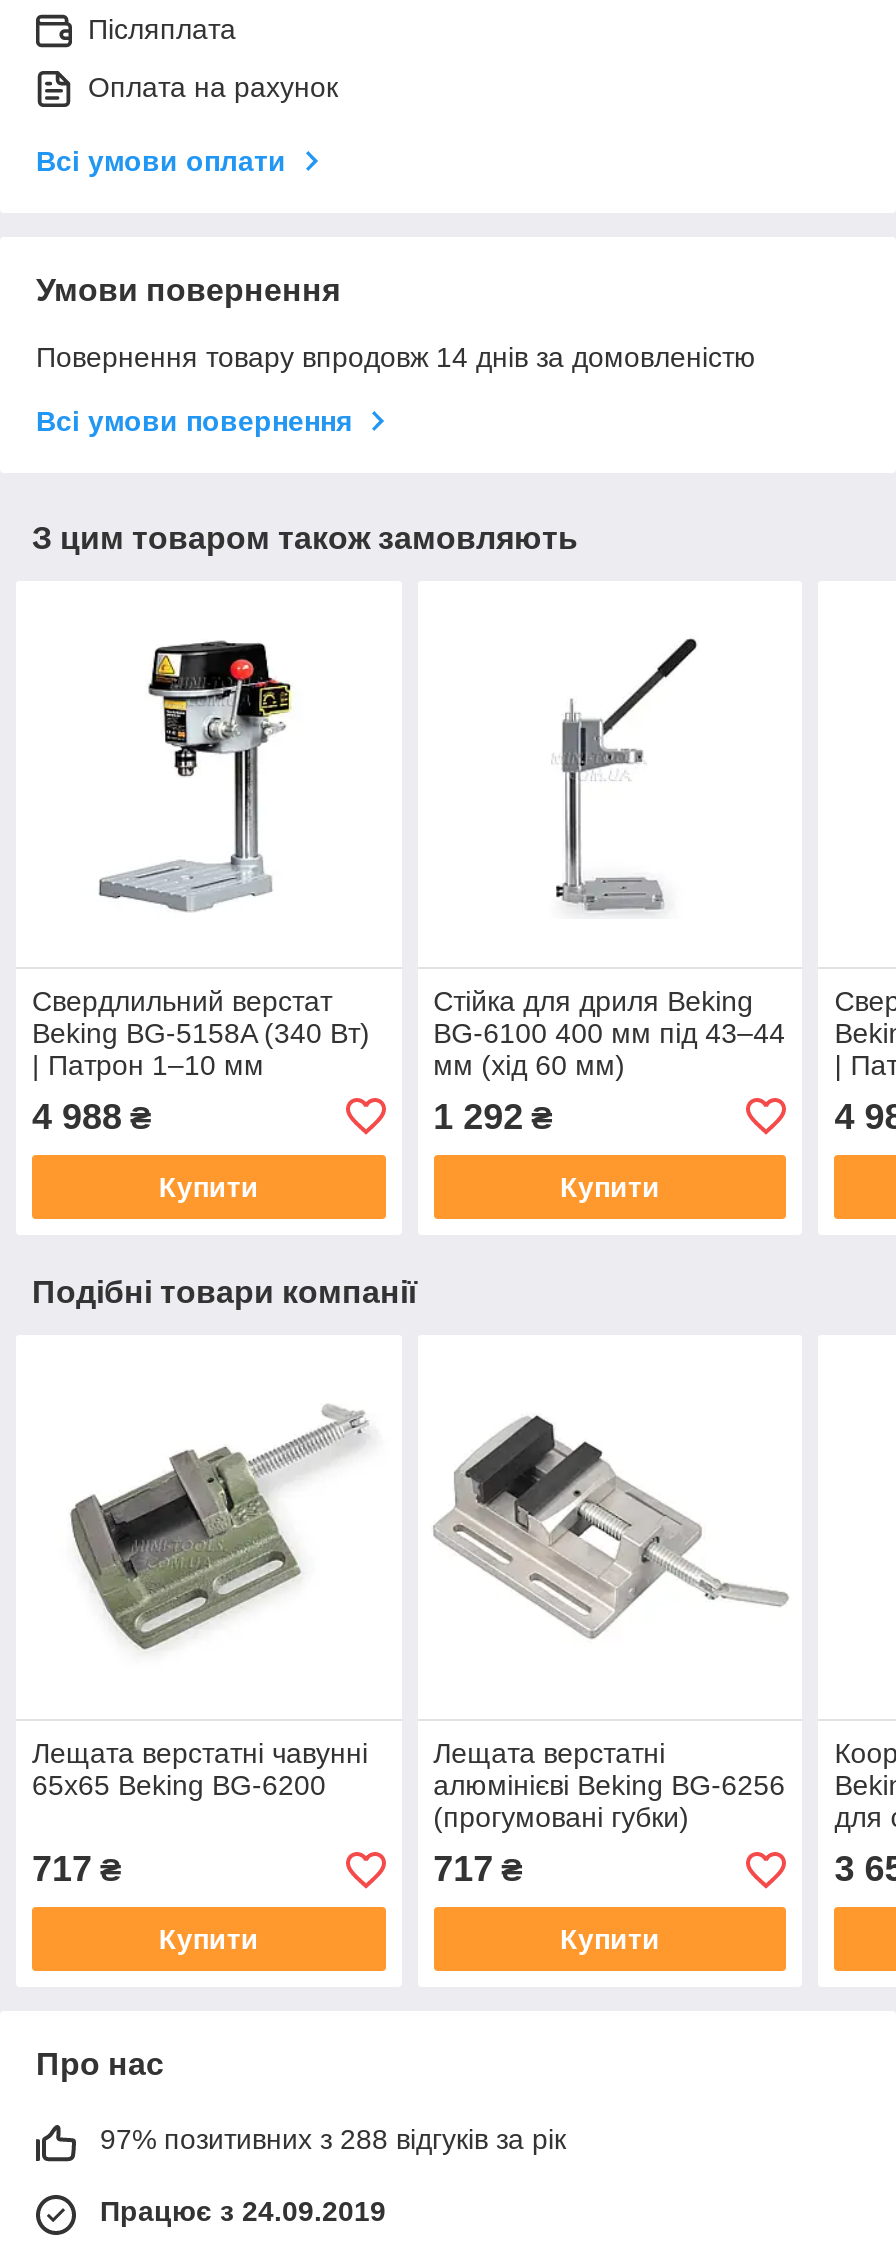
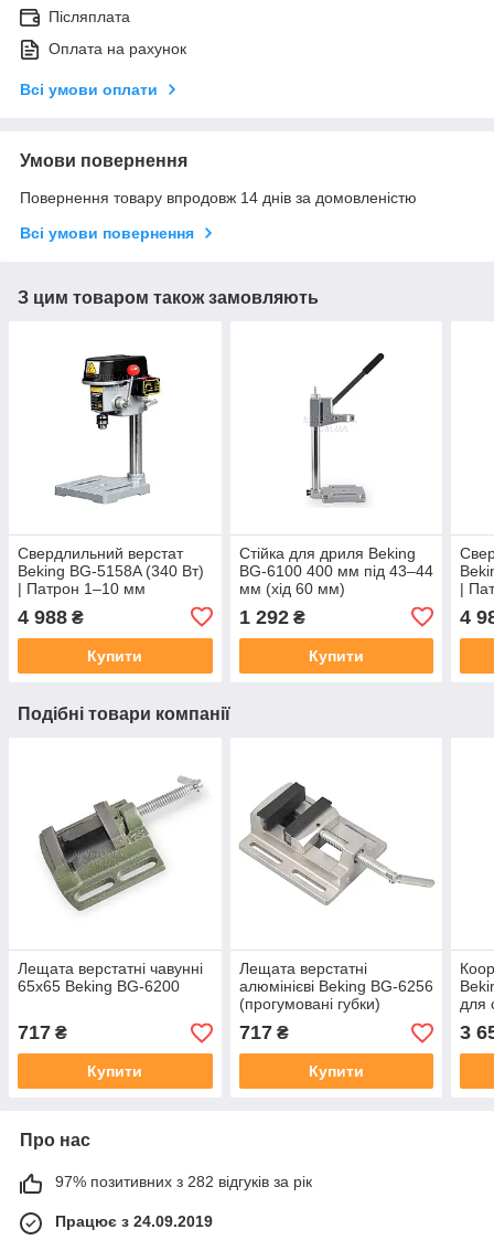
[100,2124,566,2156] 97% позитивних з 288 відгуків за рік -> [55,1173,312,1191] 97% позитивних з 282 відгуків за рік

